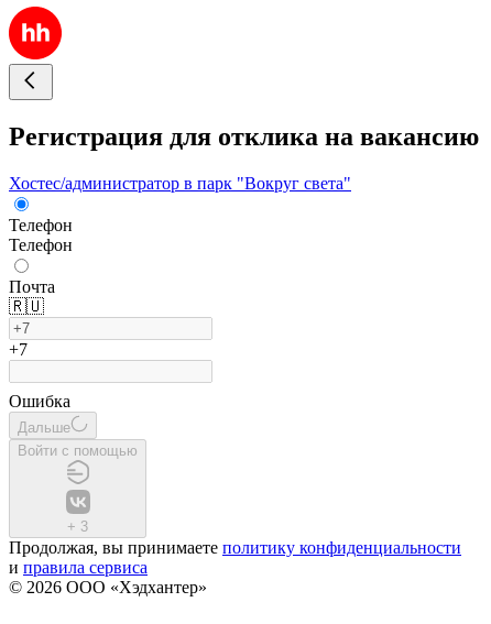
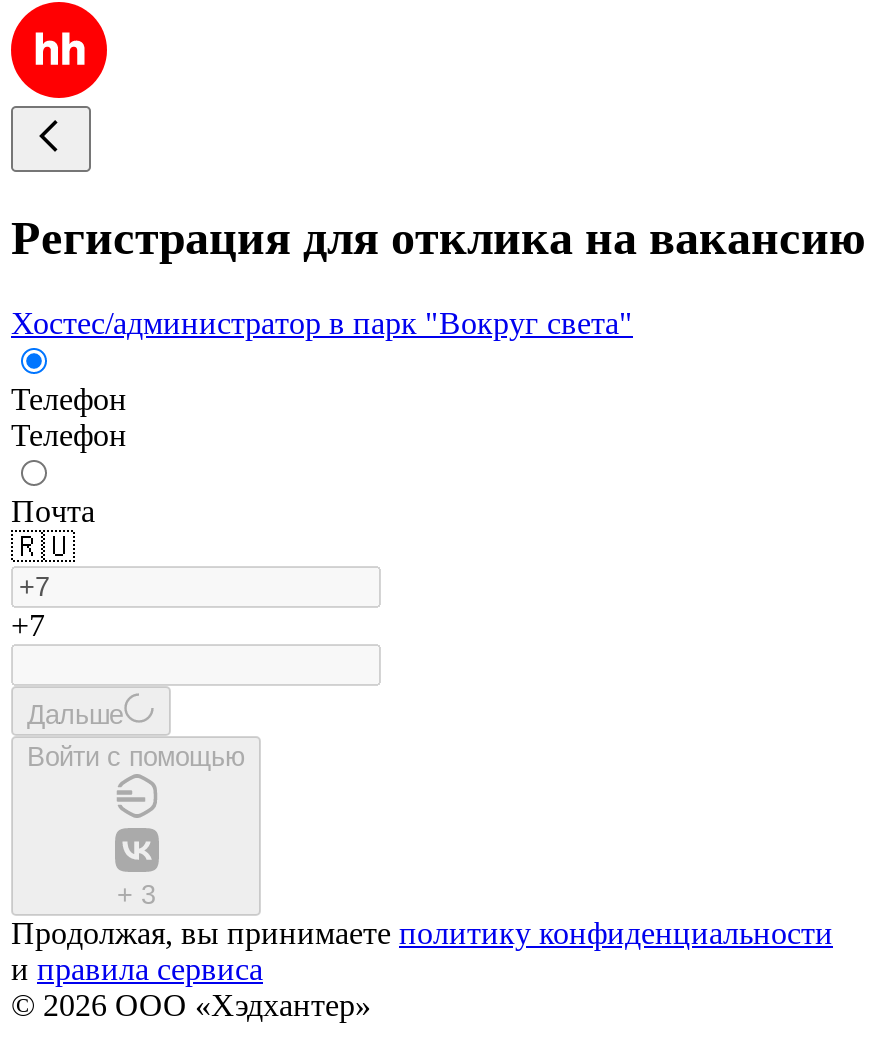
[9,392,70,410] Ошибка -> none

